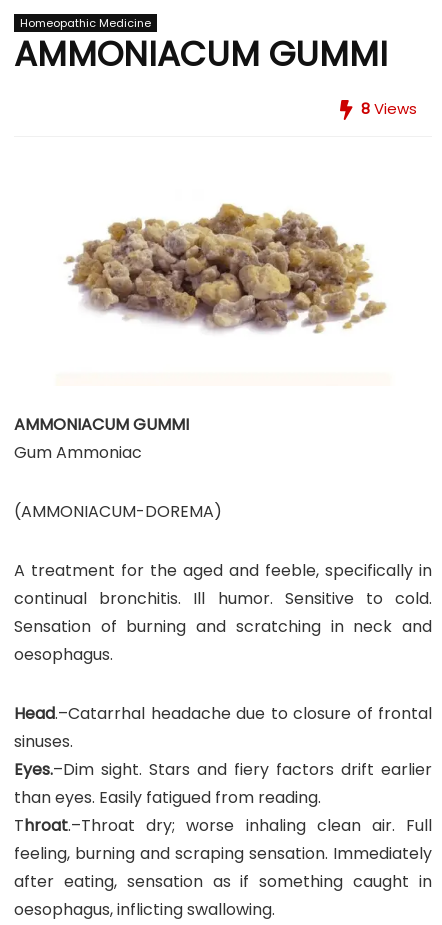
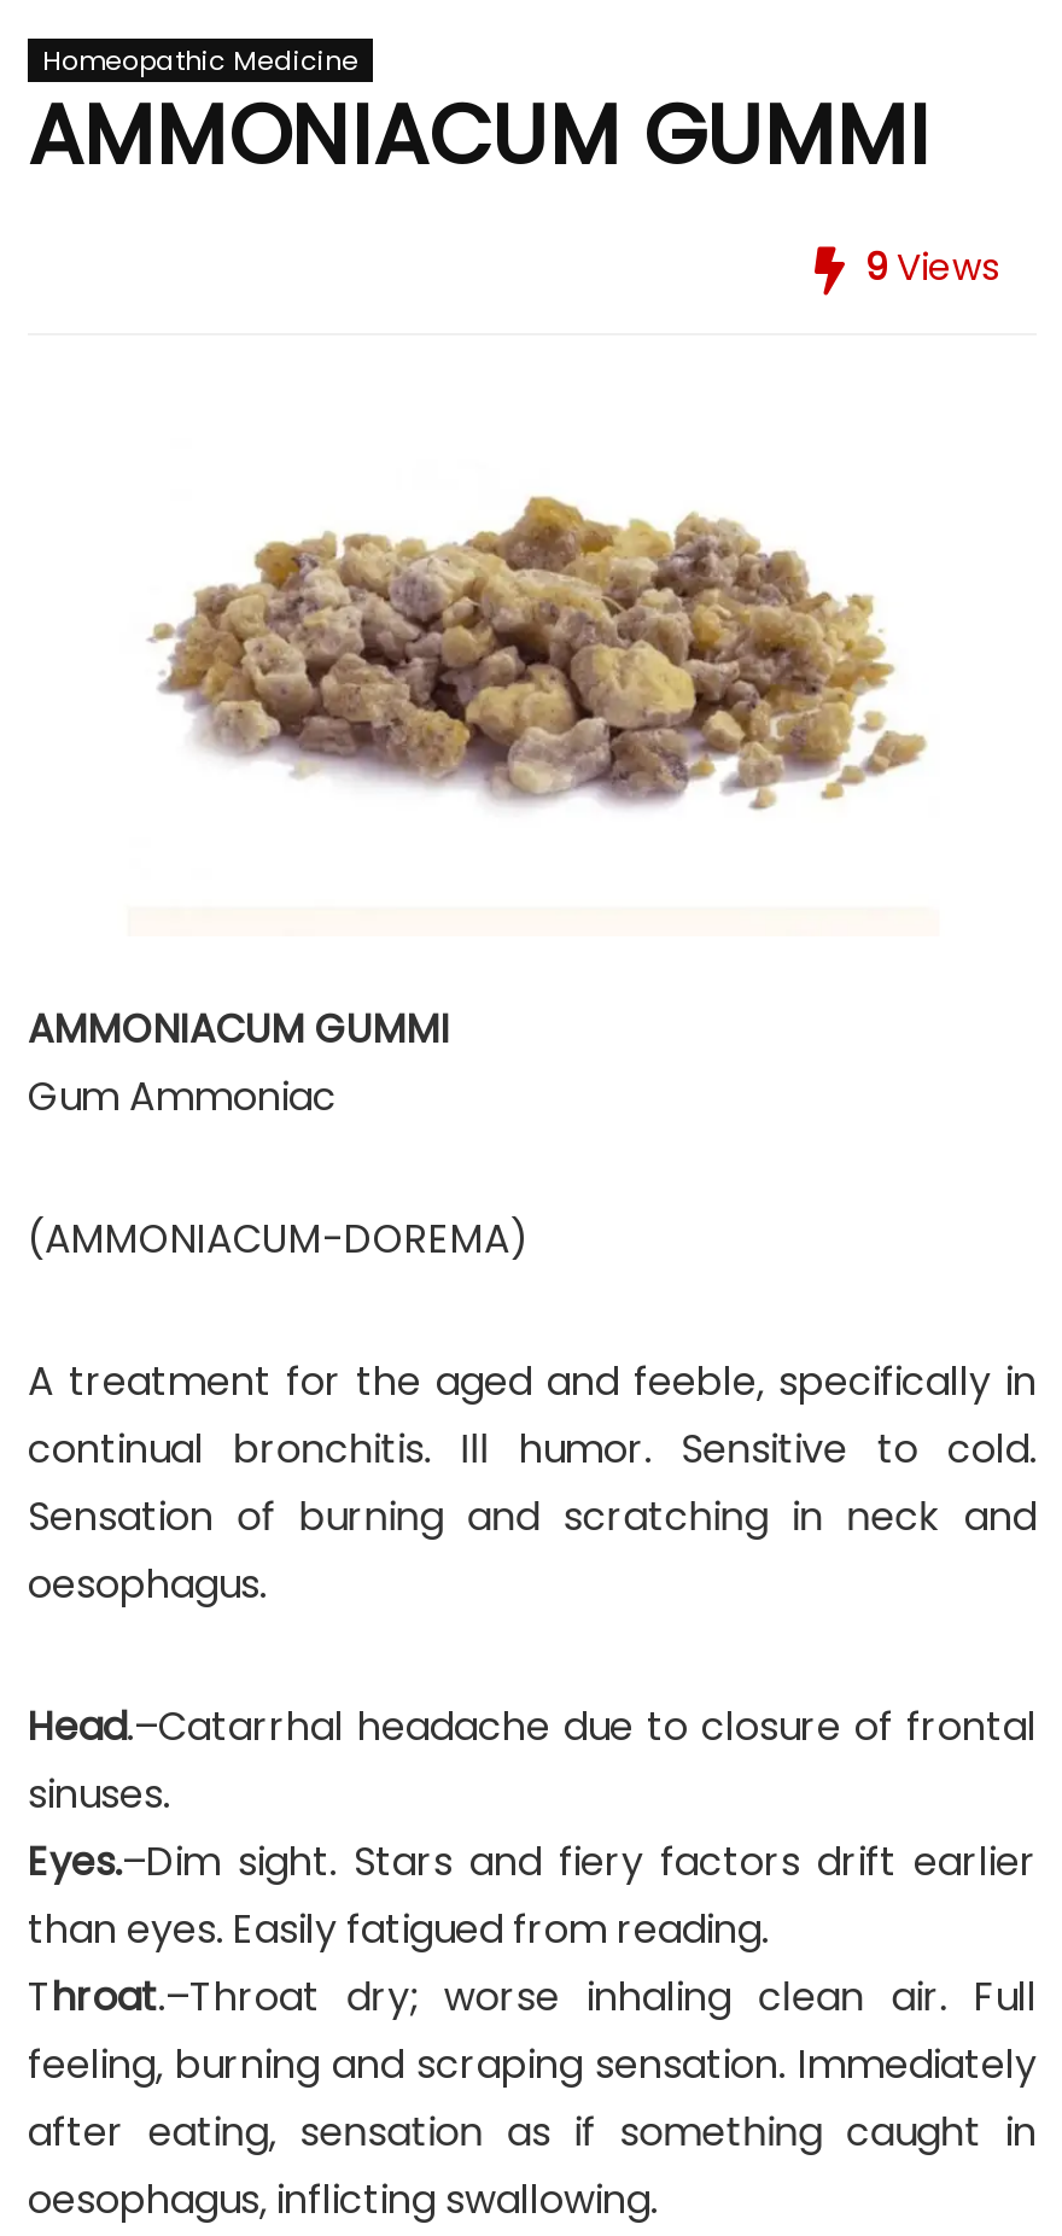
[361,98,417,119] 8 Views -> [865,241,1000,292] 9 Views

